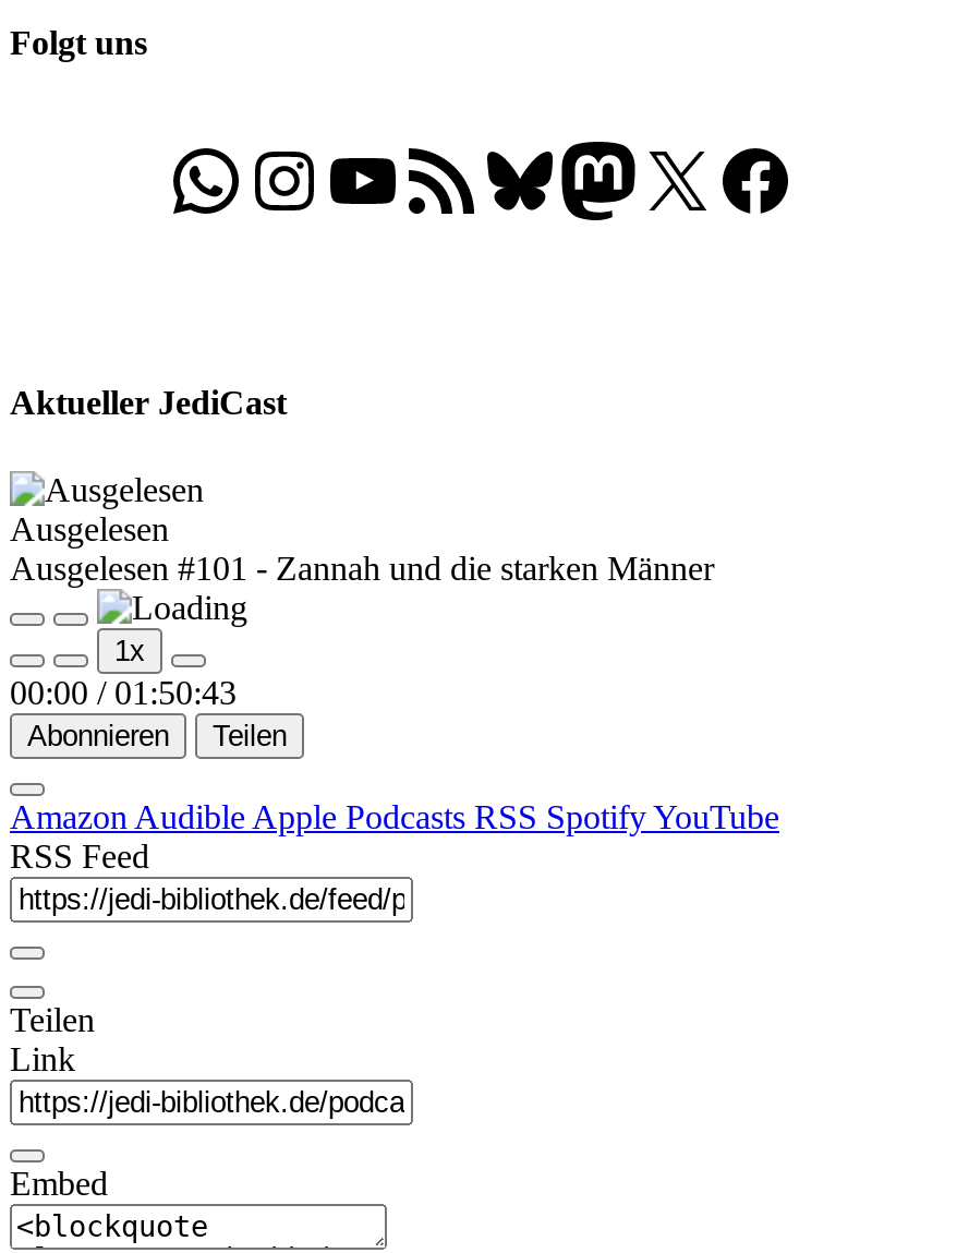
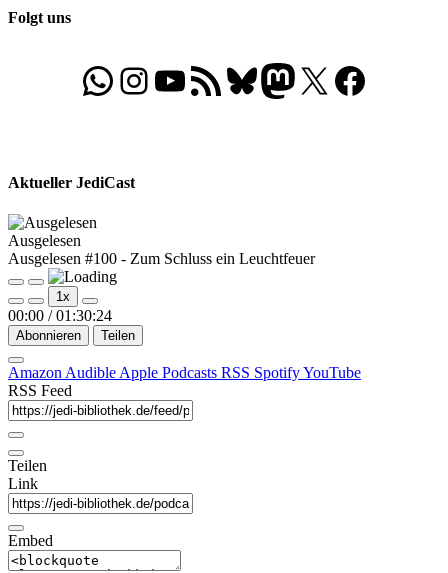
[10,549,714,586] Ausgelesen #101 - Zannah und die starken Männer -> [8,249,315,266] Ausgelesen #100 - Zum Schluss ein Leuchtfeuer
[10,673,237,710] 00:00 / 01:50:43 -> [8,306,112,323] 00:00 / 01:30:24

